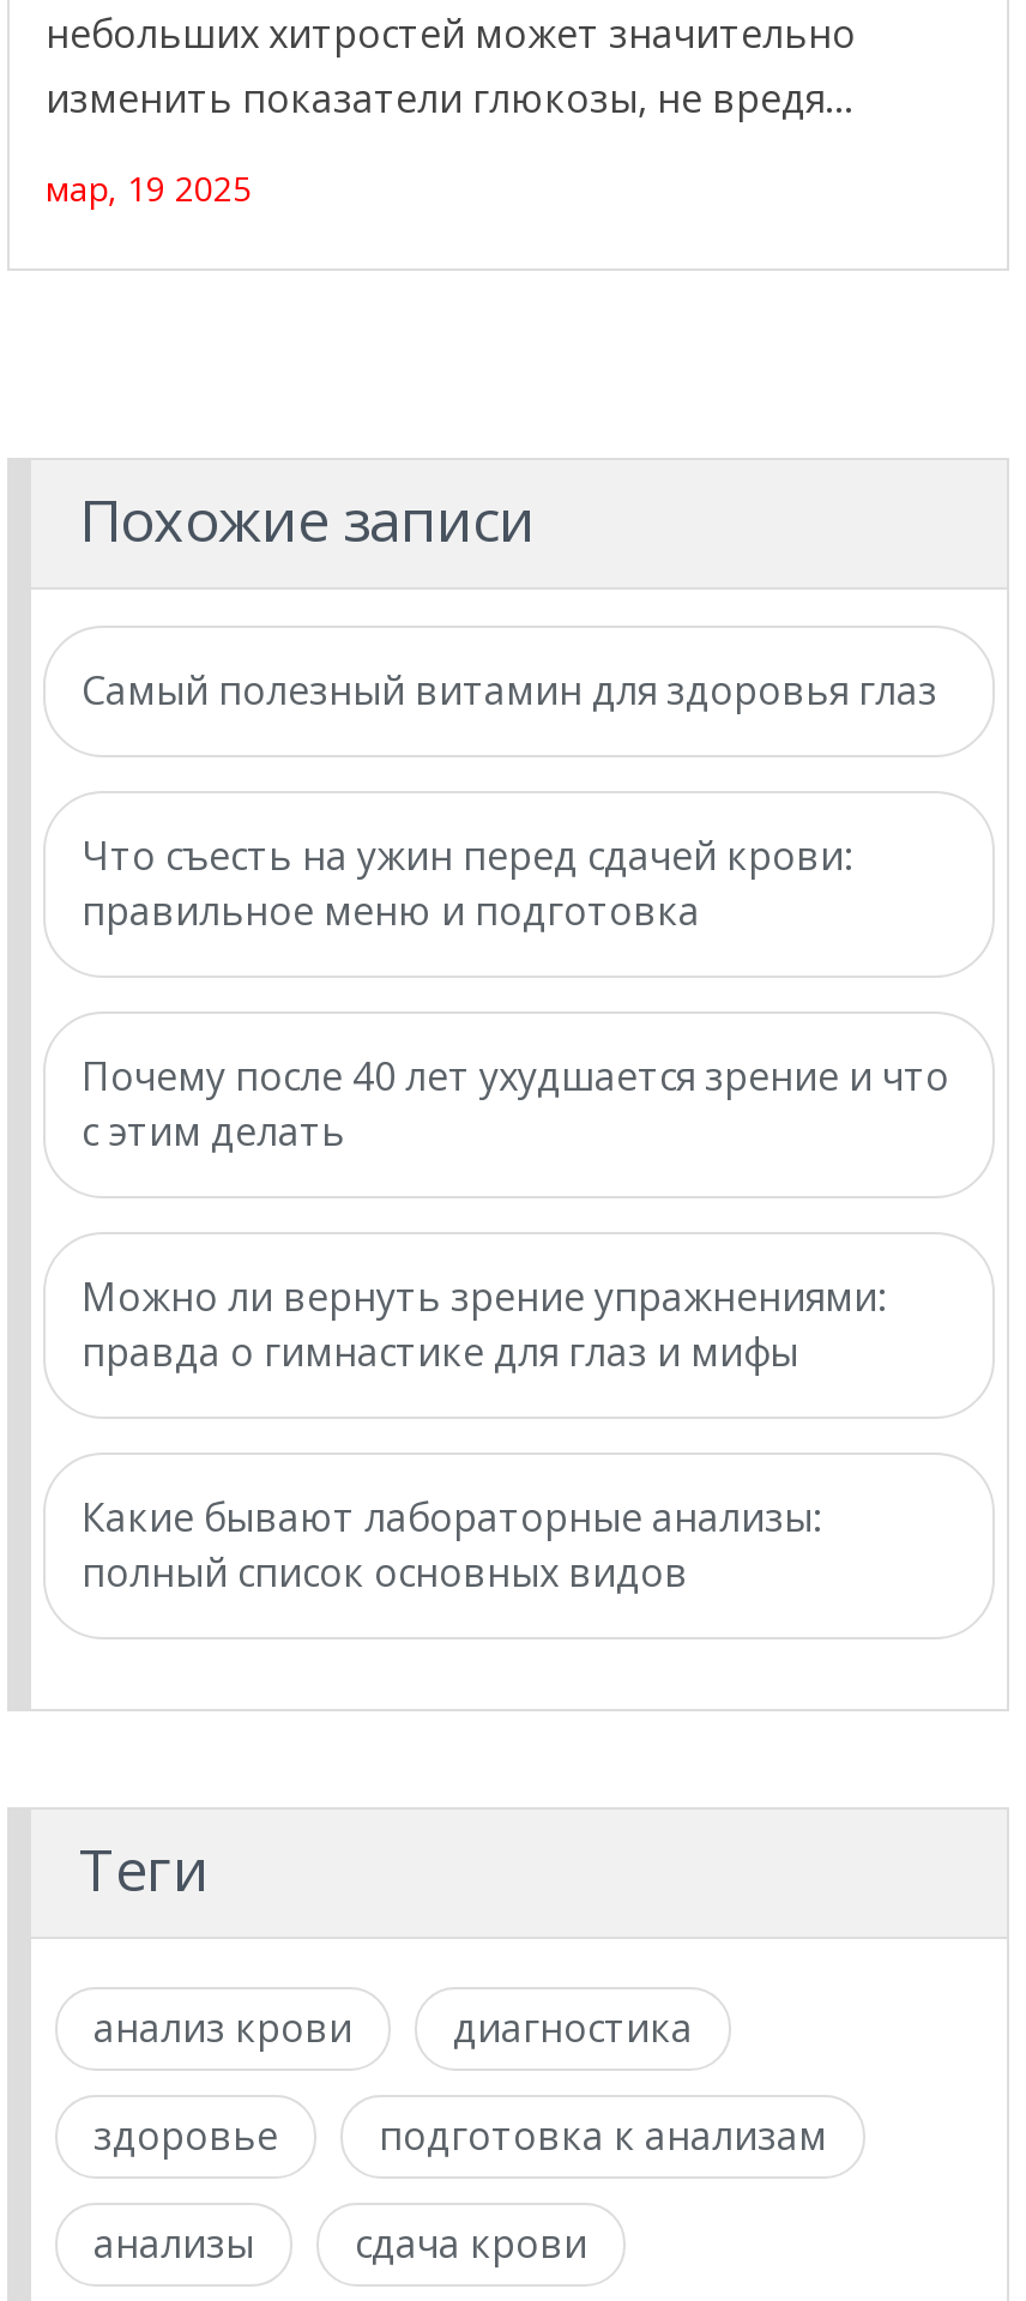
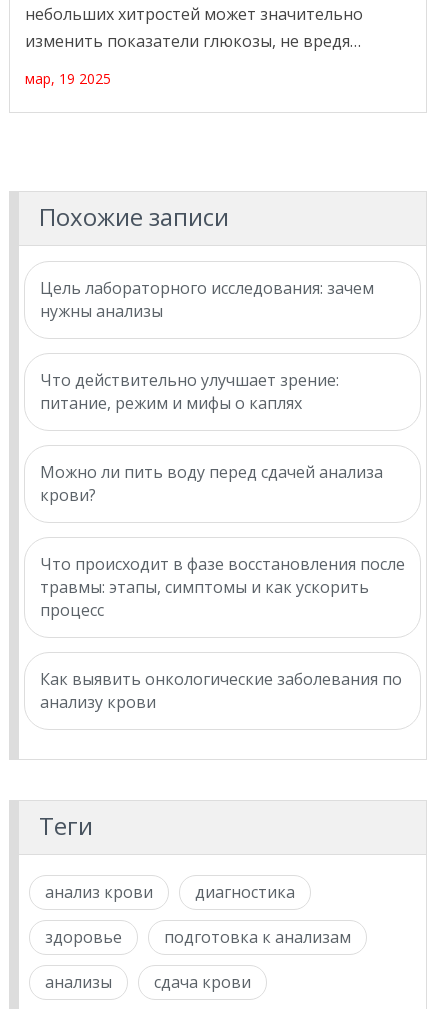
[82,664,937,717] Самый полезный витамин для здоровья глаз -> [40,277,374,322] Цель лабораторного исследования: зачем | нужны анализы
[82,829,851,937] Что съесть на ужин перед сдачей крови: | правильное меню и подготовка -> [40,369,339,414] Что действительно улучшает зрение: | питание, режим и мифы о каплях
[82,1050,949,1158] Почему после 40 лет ухудшается зрение и что | с этим делать -> [40,461,383,506] Можно ли пить воду перед сдачей анализа | крови?
[82,1270,885,1378] Можно ли вернуть зрение упражнениями: | правда о гимнастике для глаз и мифы -> [40,553,405,621] Что происходит в фазе восстановления после | травмы: этапы, симптомы и как ускорить | процесс
[82,1491,820,1599] Какие бывают лабораторные анализы: | полный список основных видов -> [40,668,402,713] Как выявить онкологические заболевания по | анализу крови

